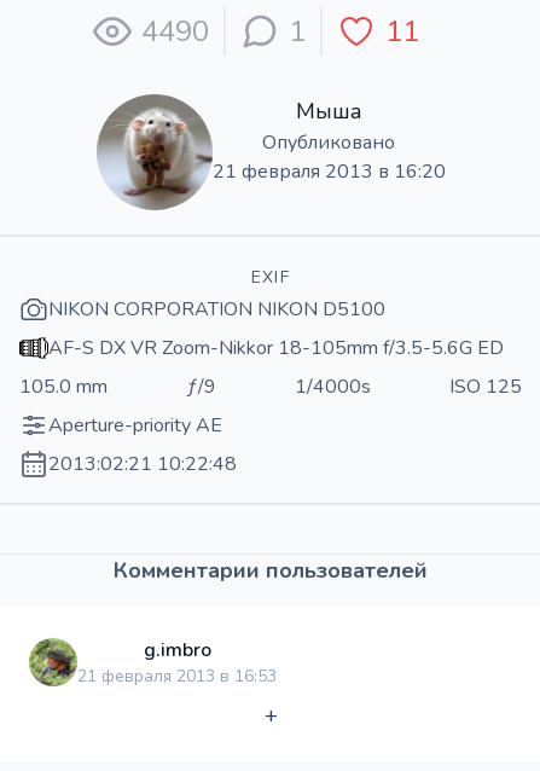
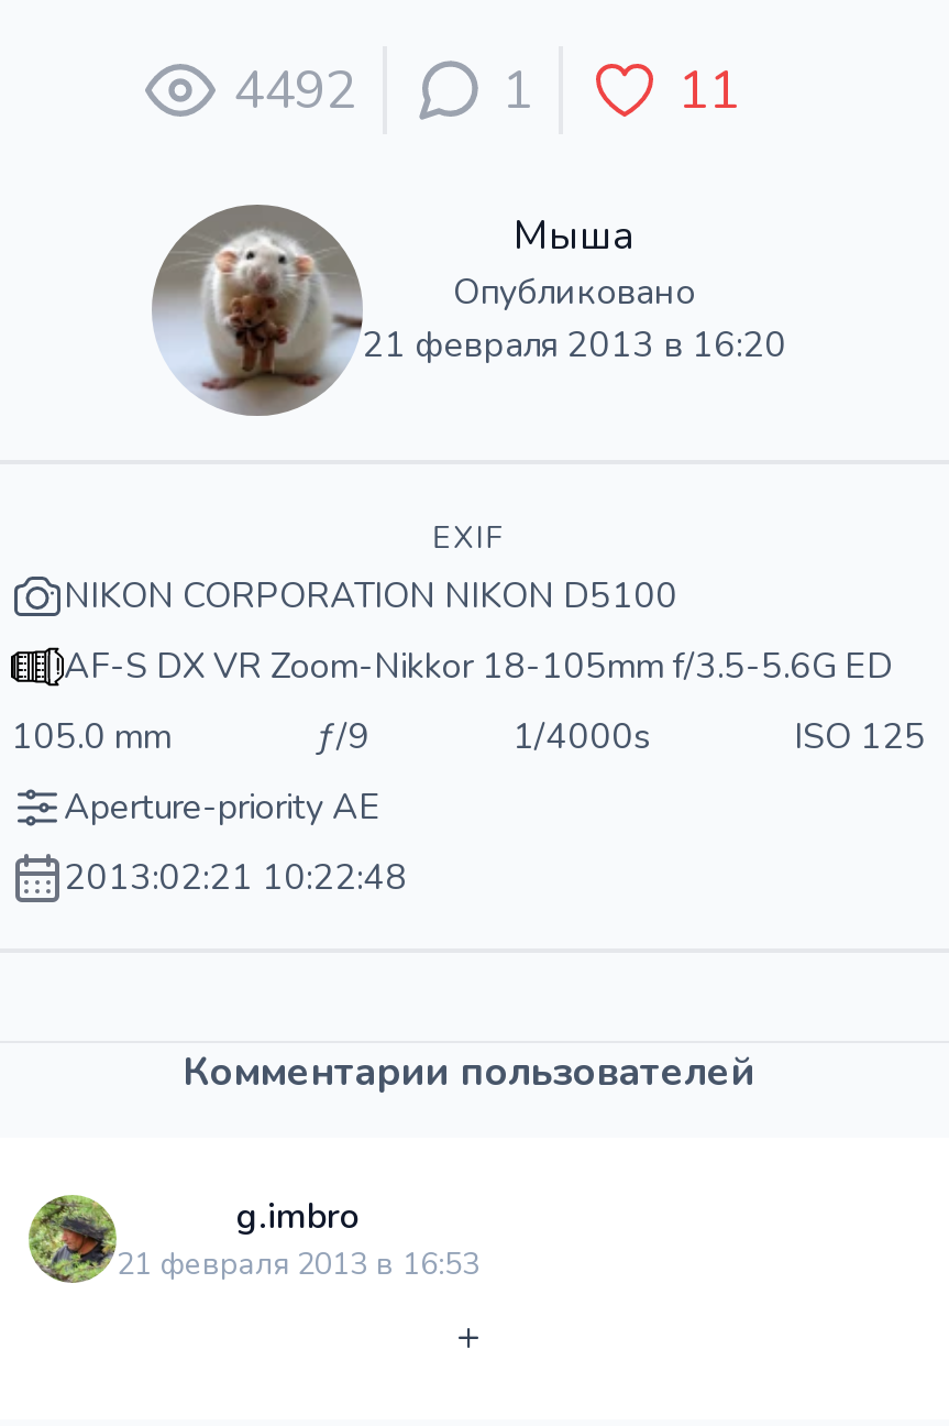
[141,12,209,51] 4490 -> [233,55,356,125] 4492

